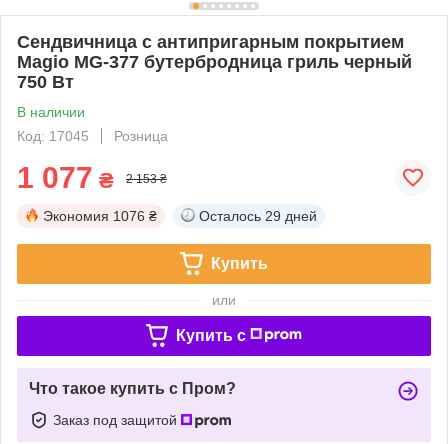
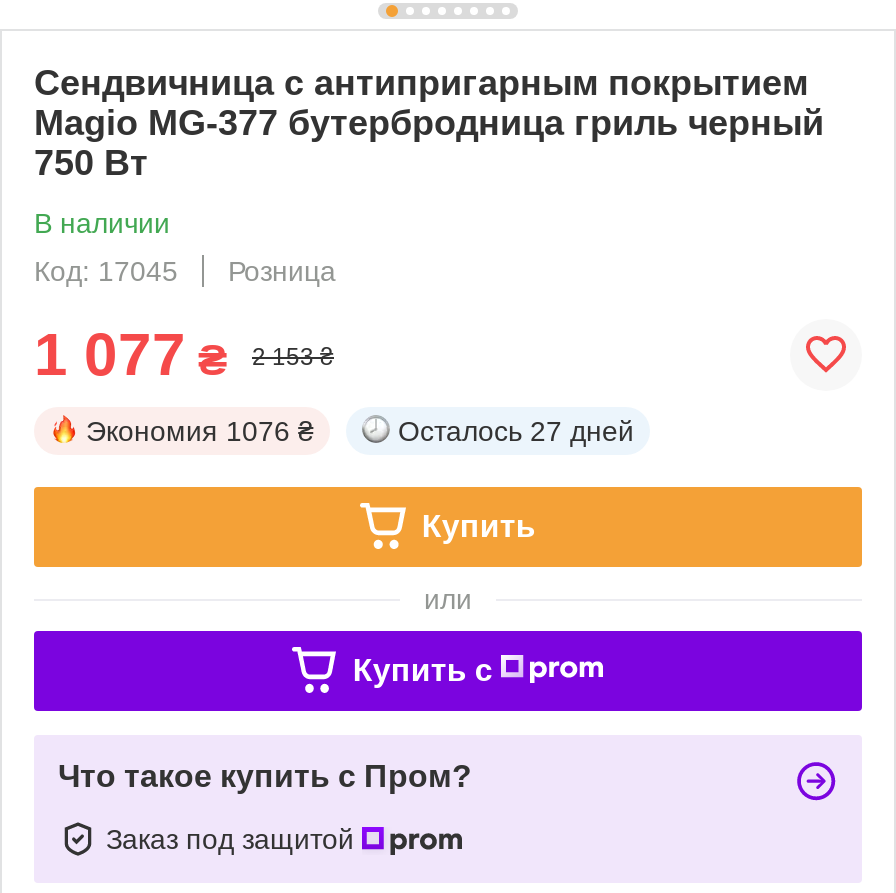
[199,208,317,224] Осталось 29 дней -> [398,415,634,447] Осталось 27 дней

